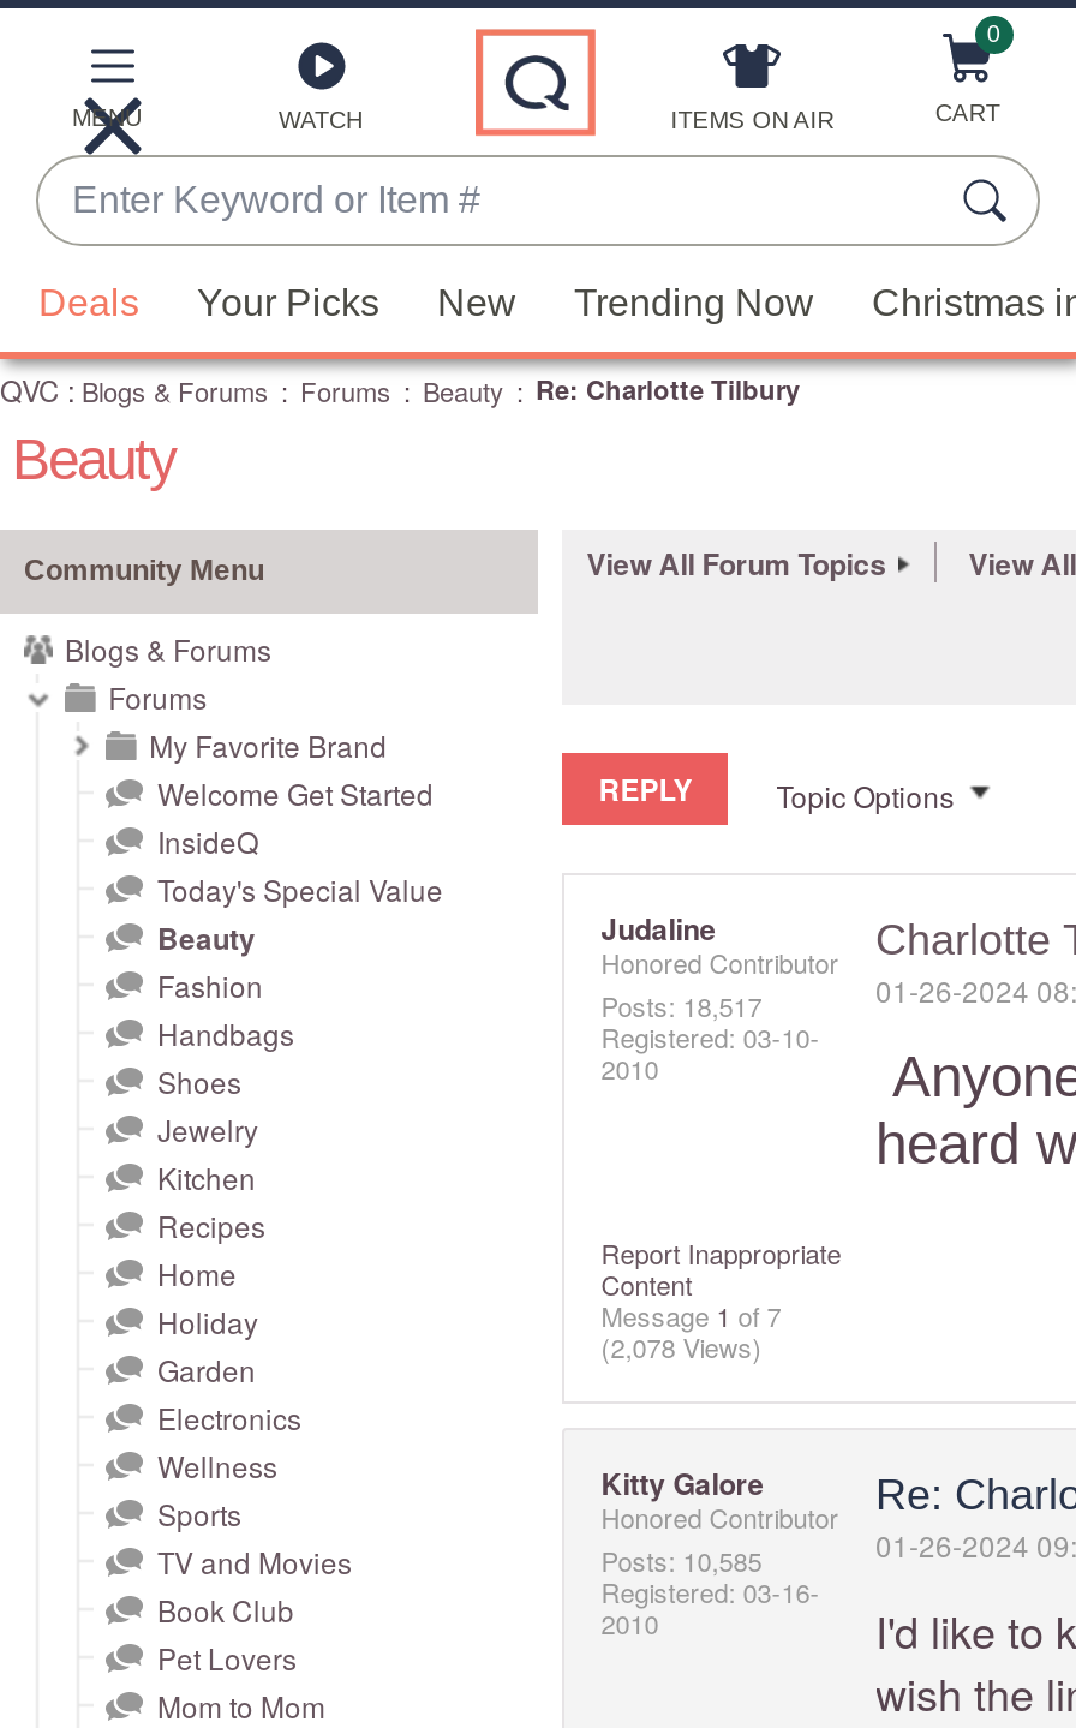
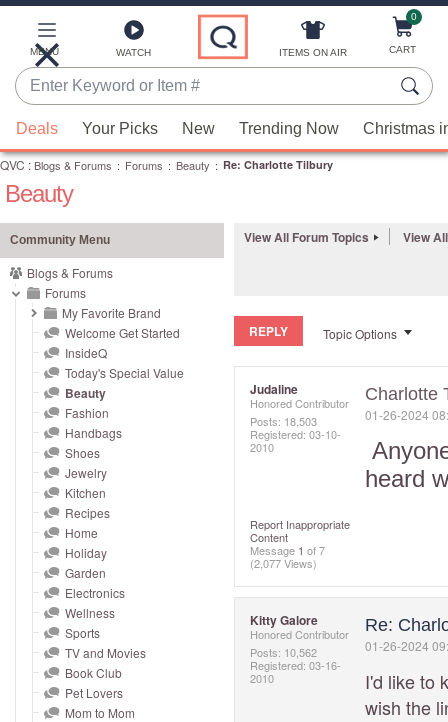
[601,986,762,1024] Posts: 18,517 -> [250,413,317,429] Posts: 18,503
[601,1327,762,1365] (2,078 Views) -> [250,555,317,571] (2,077 Views)
[601,1541,762,1579] Posts: 10,585 -> [250,644,317,660] Posts: 10,562

